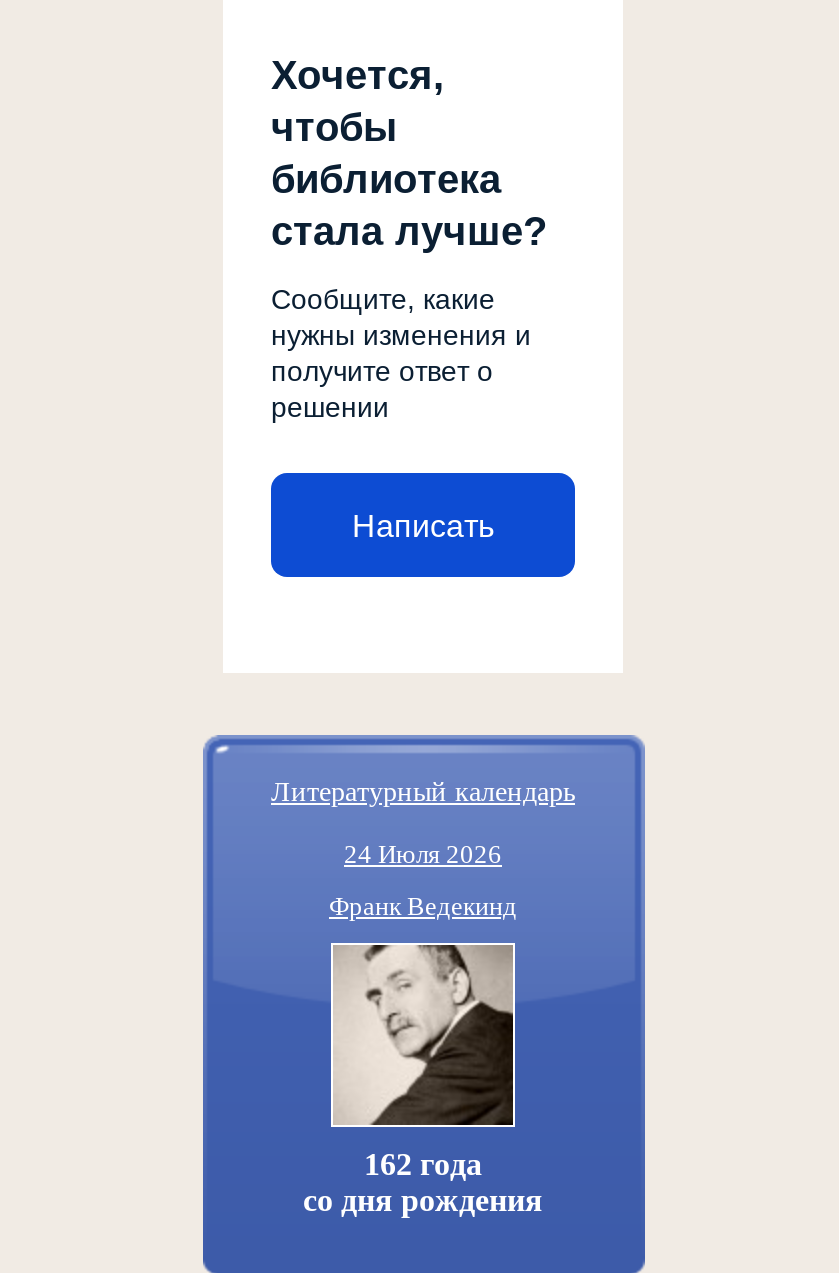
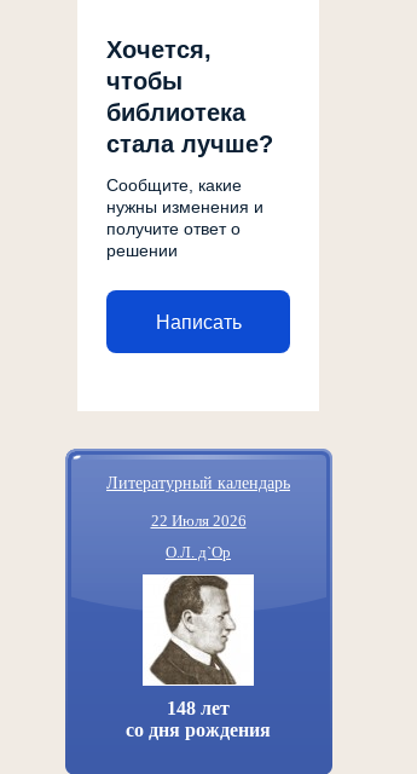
[344,839,502,869] 24 Июля 2026 -> [150,512,246,530] 22 Июля 2026
[329,891,517,921] Франк Ведекинд -> [166,543,231,561] О.Л. д`Ор
[333,943,515,1181] [image] | 162 года -> [144,574,254,718] [image] | 148 лет

